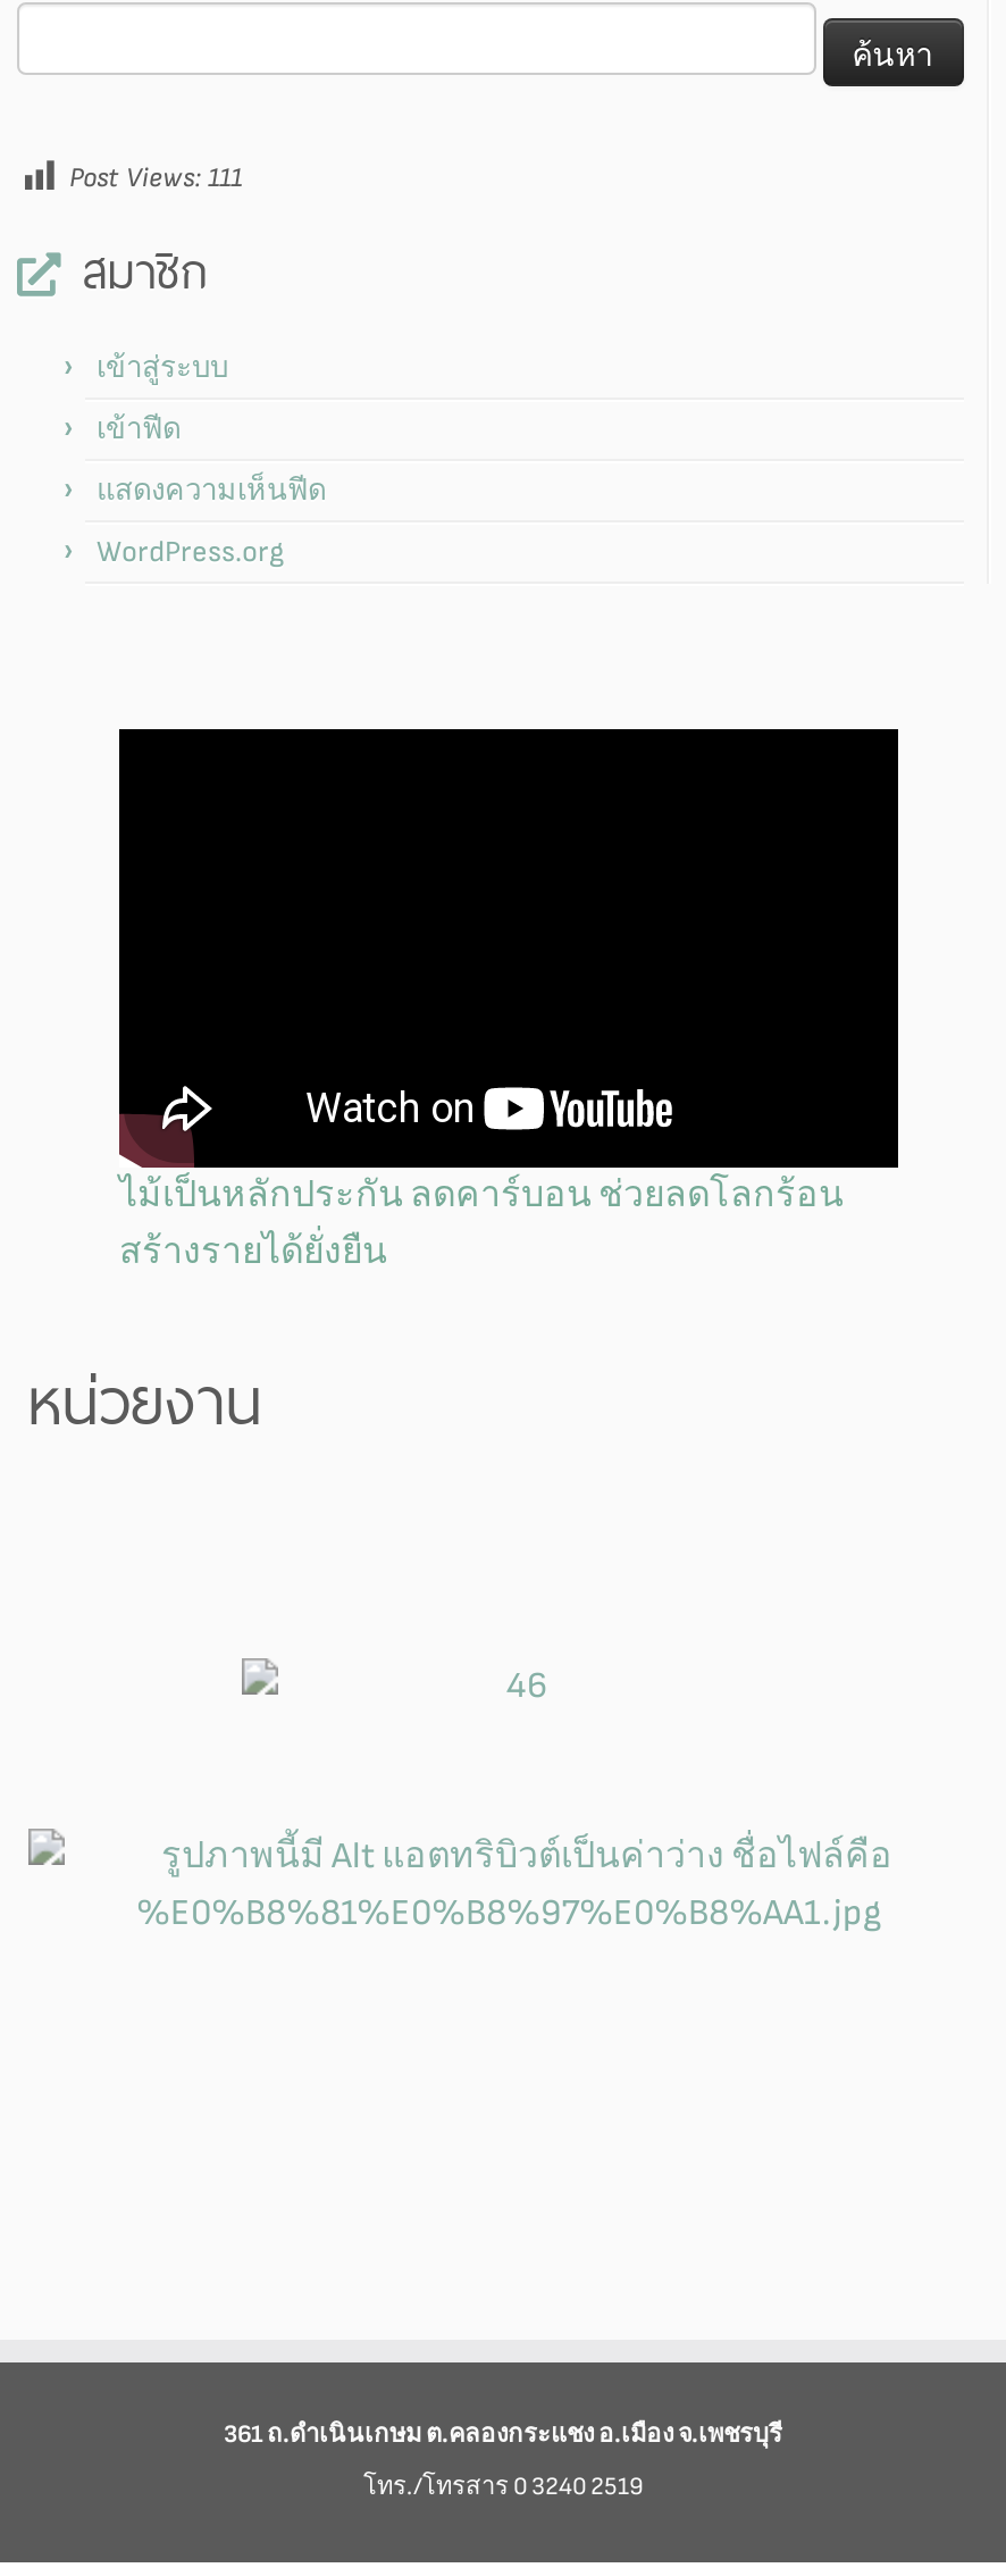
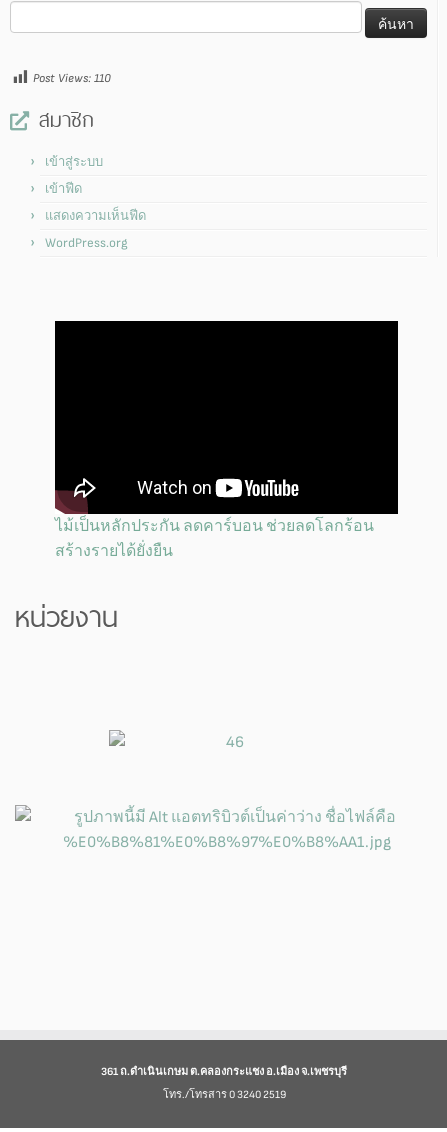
[69,162,242,196] Post Views: 111 -> [33,71,111,86] Post Views: 110

